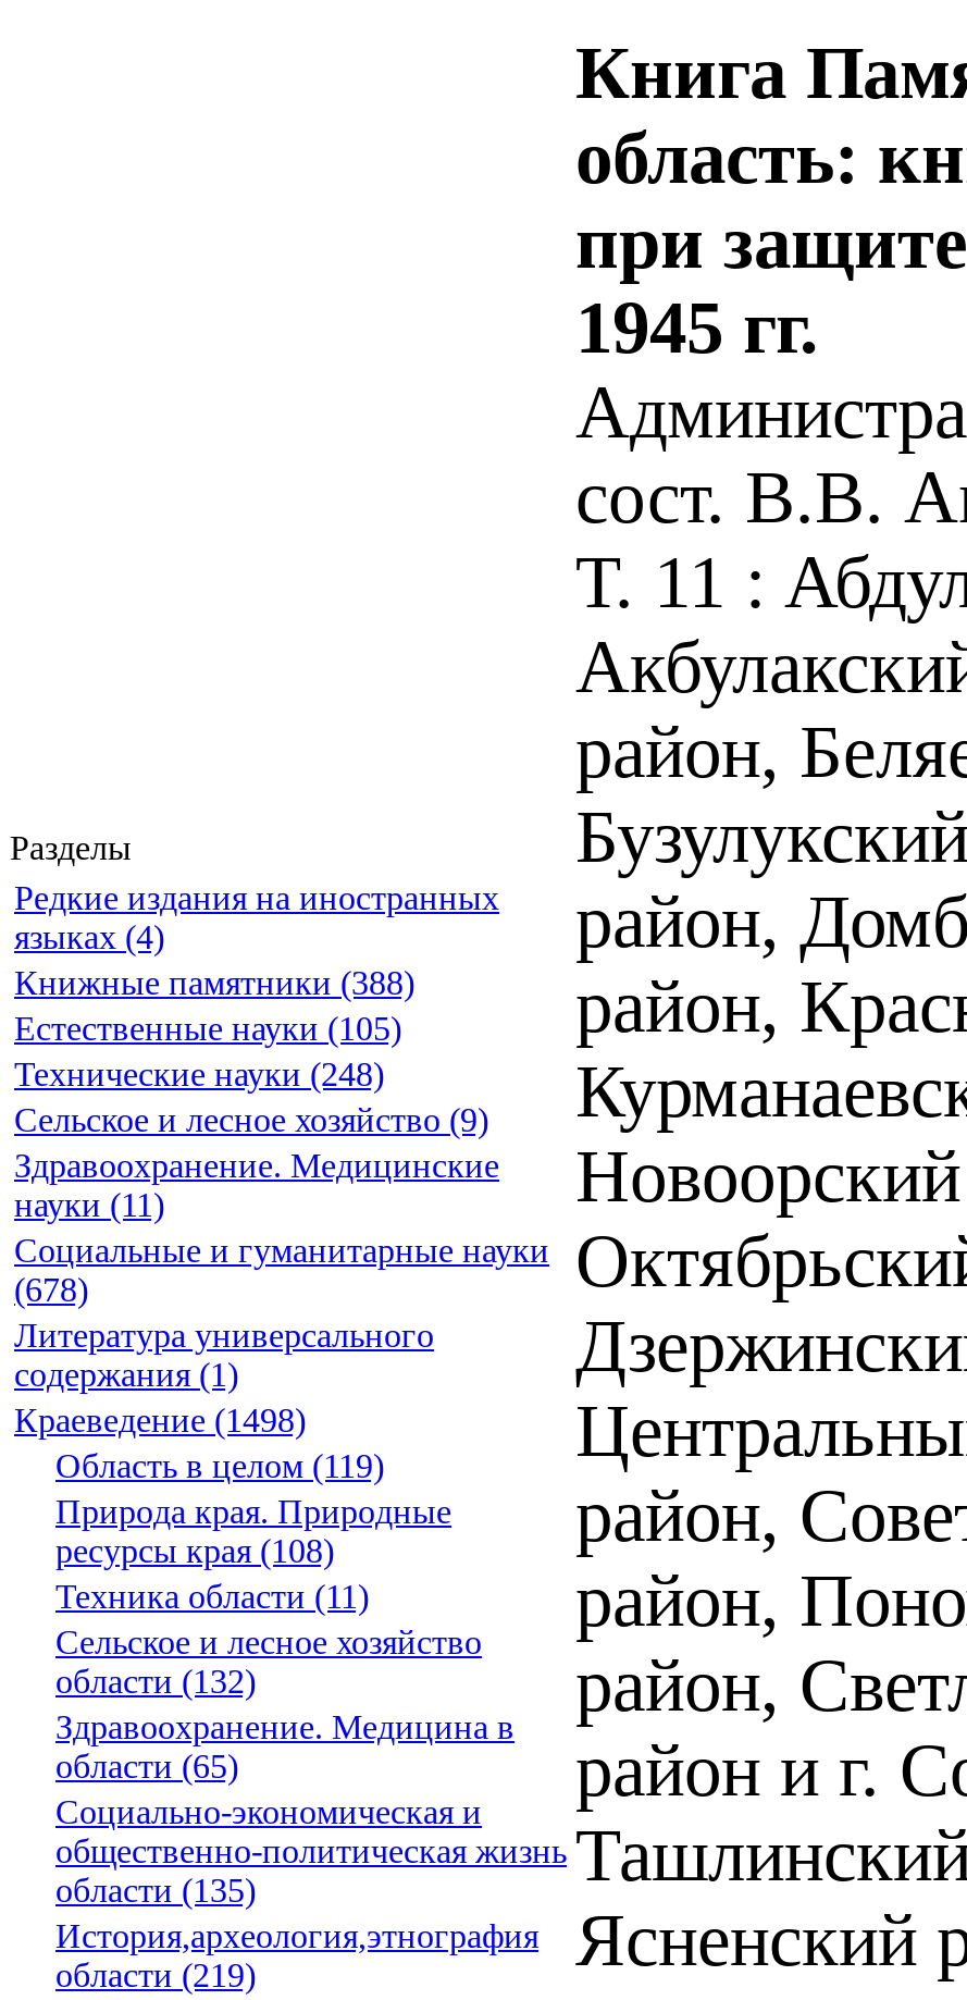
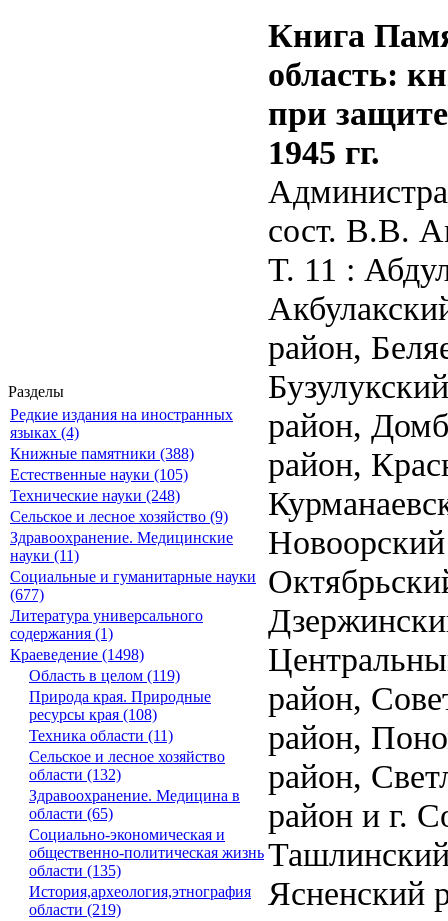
[14,1271,88,1308] (678) -> [10,586,44,603] (677)

